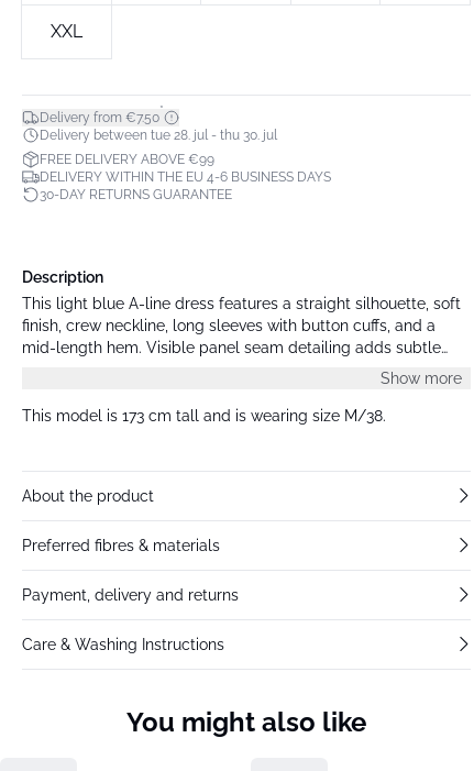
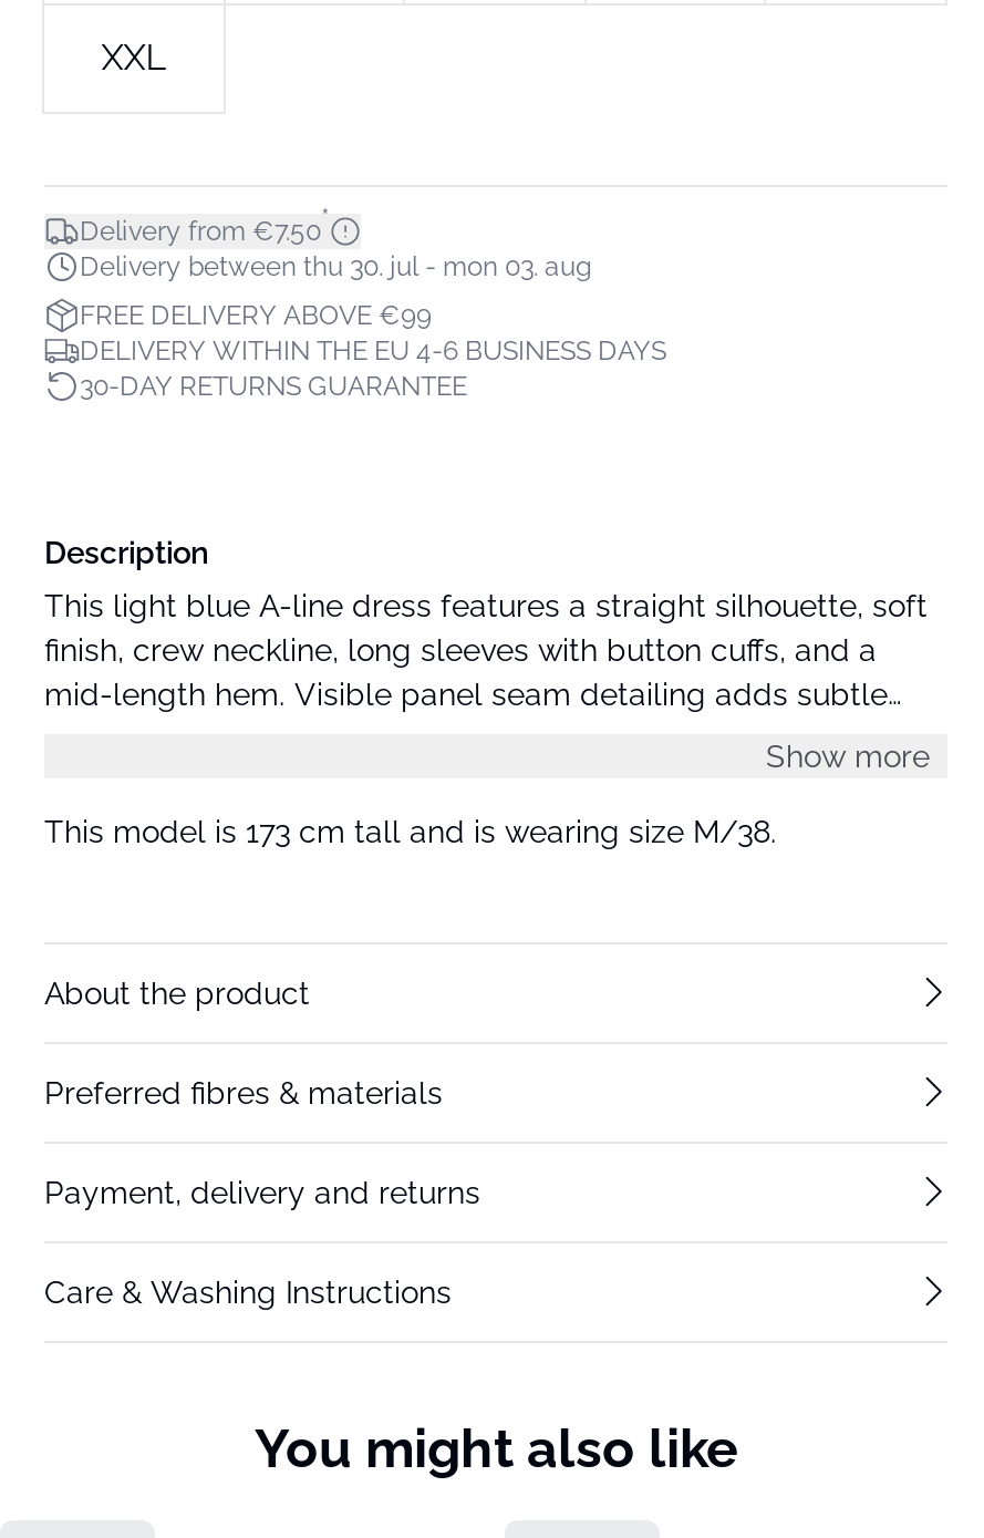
[40,127,277,142] Delivery between tue 28. jul - thu 30. jul -> [80,250,591,281] Delivery between thu 30. jul - mon 03. aug

